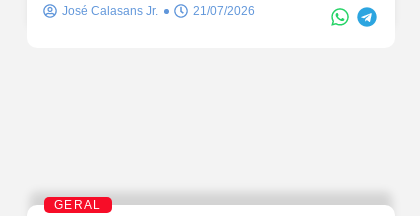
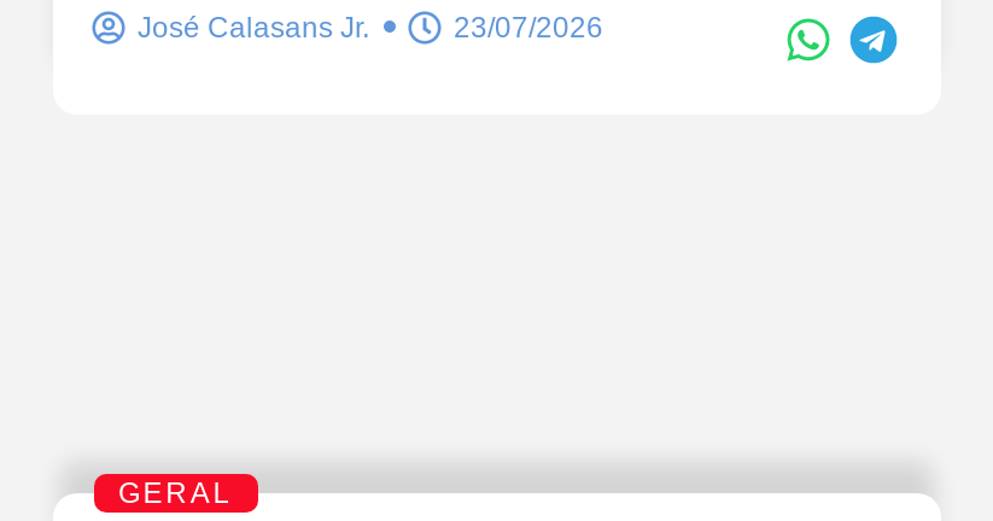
[193,4,255,18] 21/07/2026 -> [454,10,603,44] 23/07/2026

